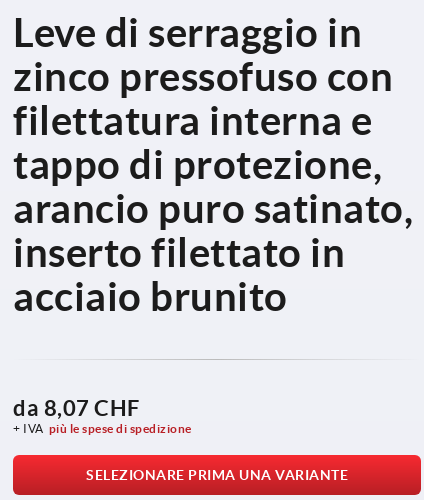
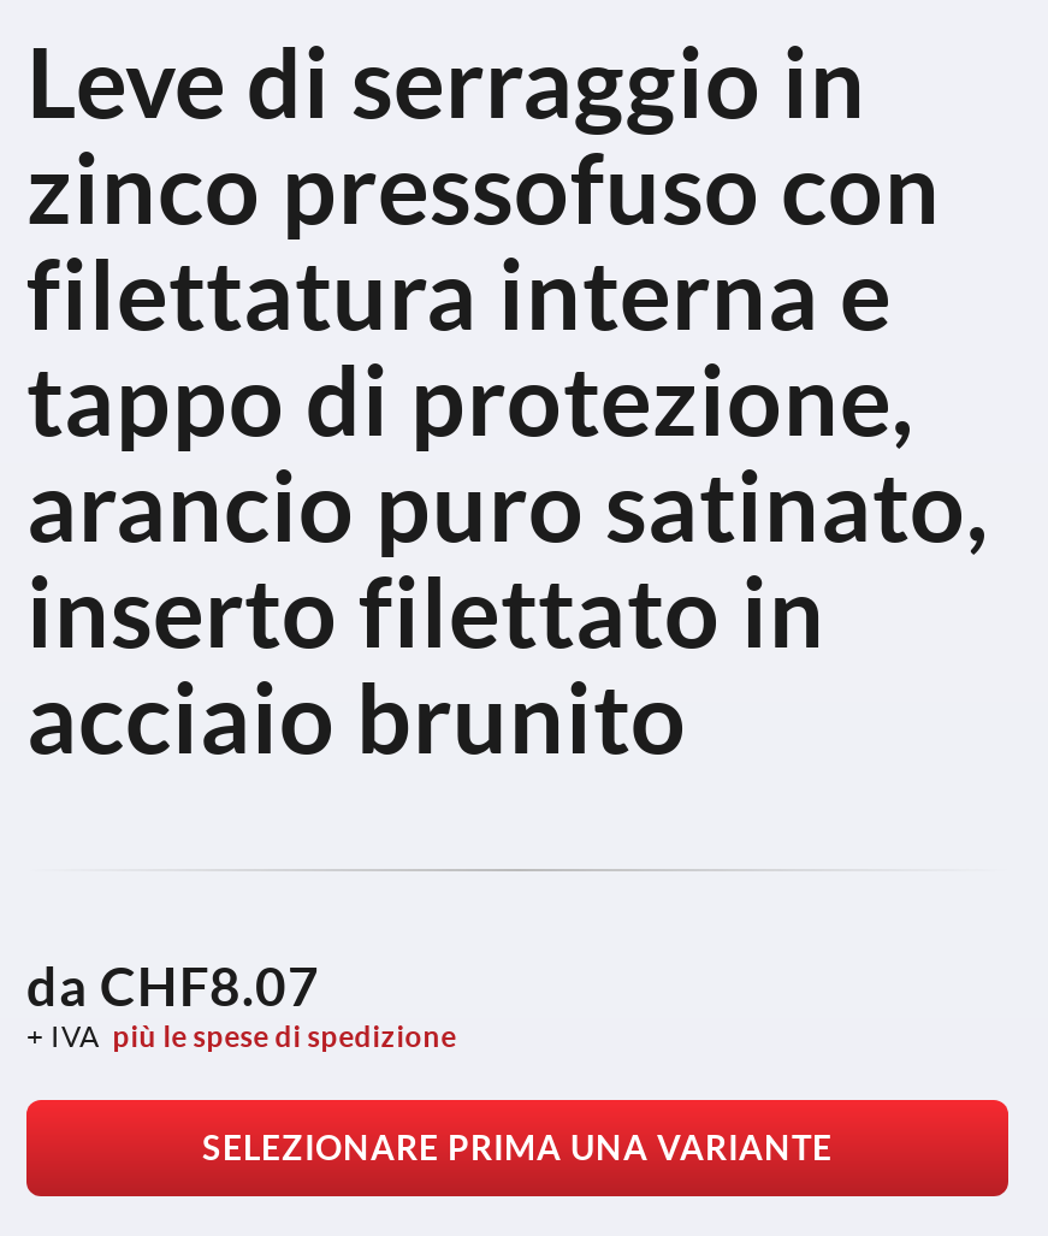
[13,395,139,420] da 8,07 CHF -> [26,955,320,1015] da CHF8.07

